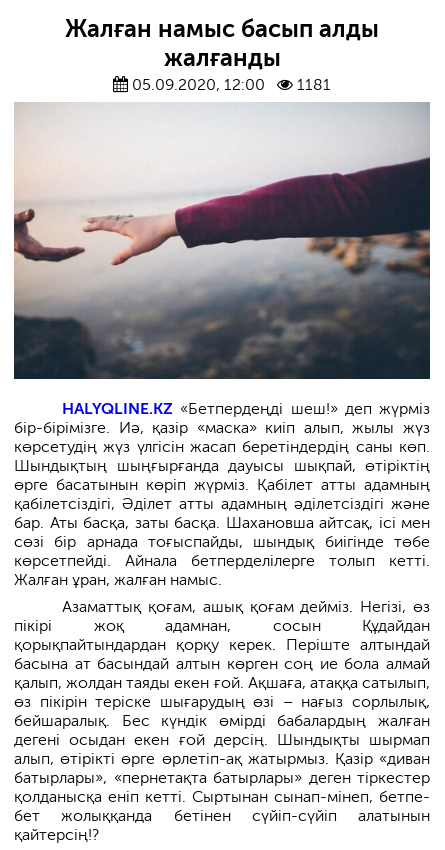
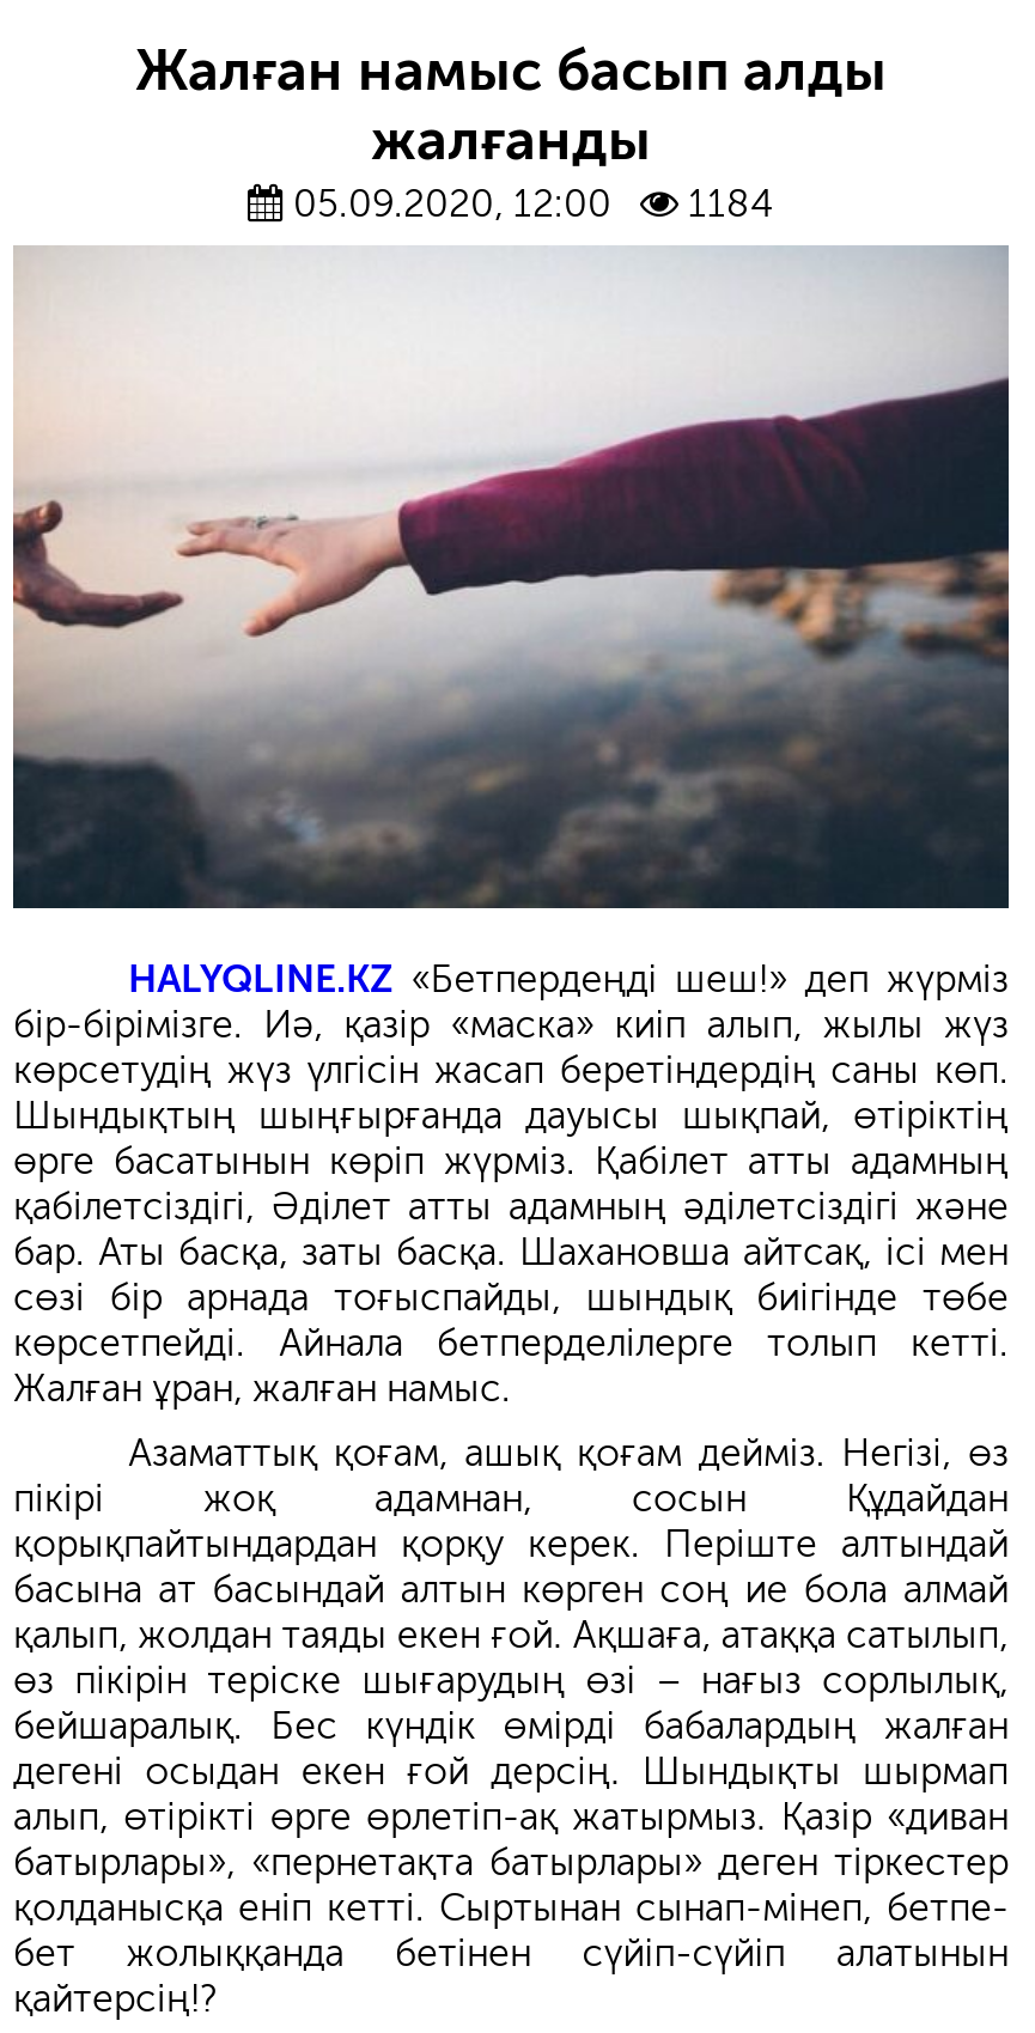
[128,75,331,94] 05.09.2020, 12:00 1181 -> [284,180,774,226] 05.09.2020, 12:00 1184

